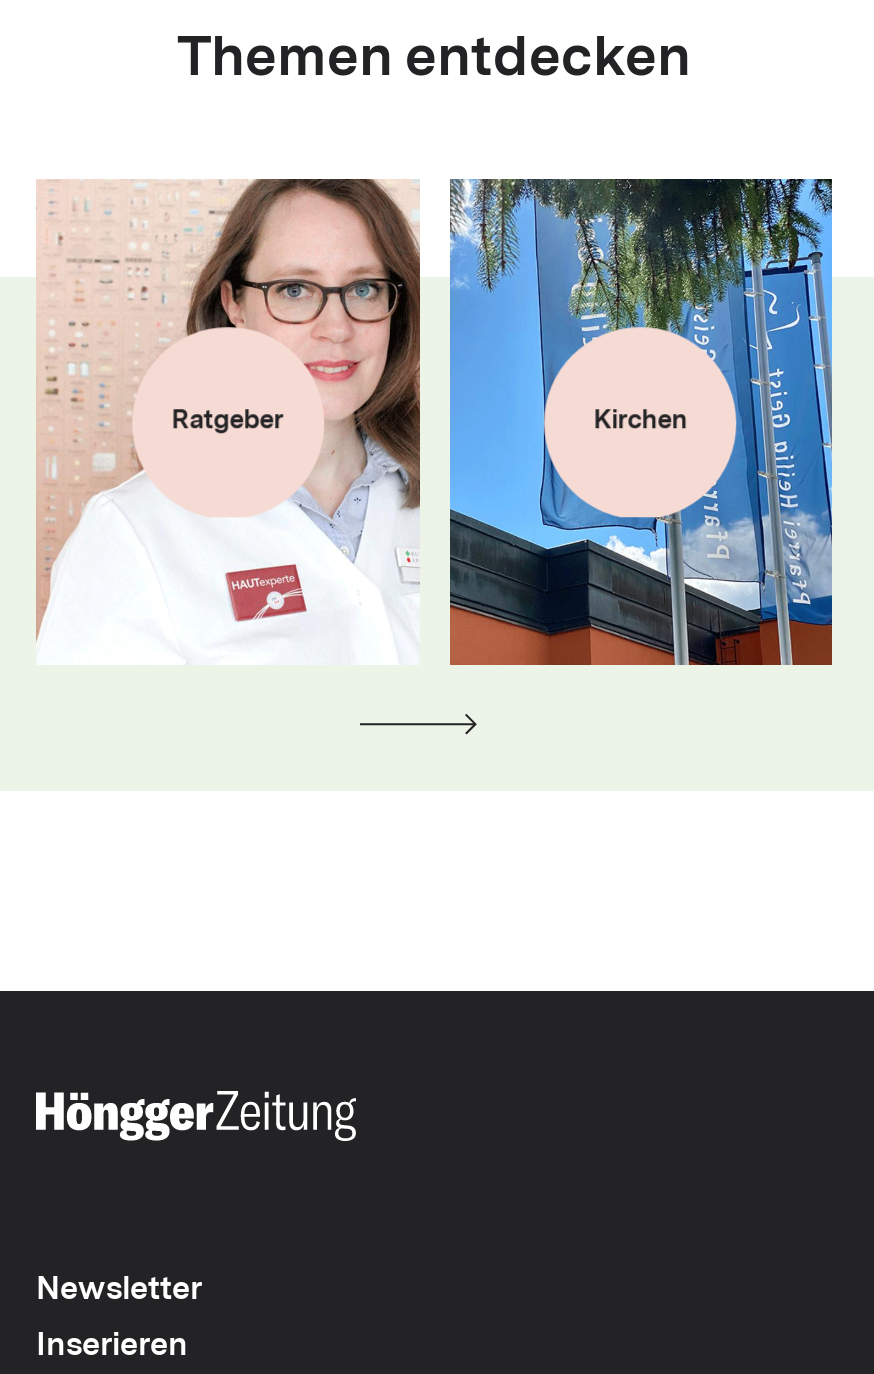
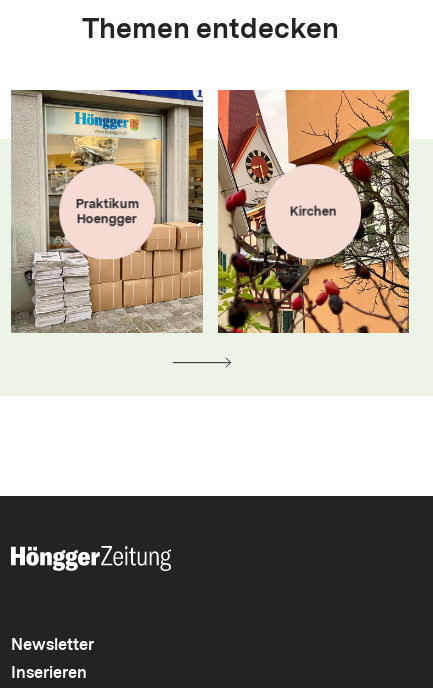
[36,177,422,665] [image] | Ratgeber -> [10,89,204,334] [image] | Praktikum | Hoengger
[448,177,834,667] [image] -> [217,89,410,334] [image]

